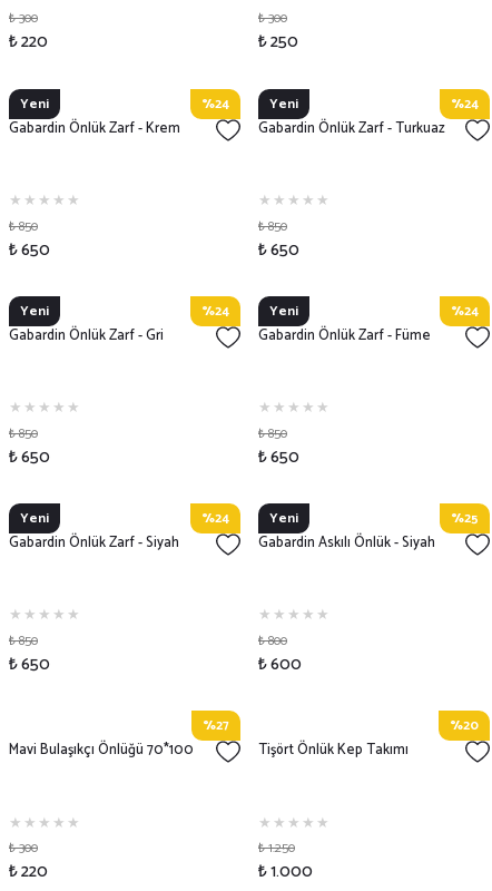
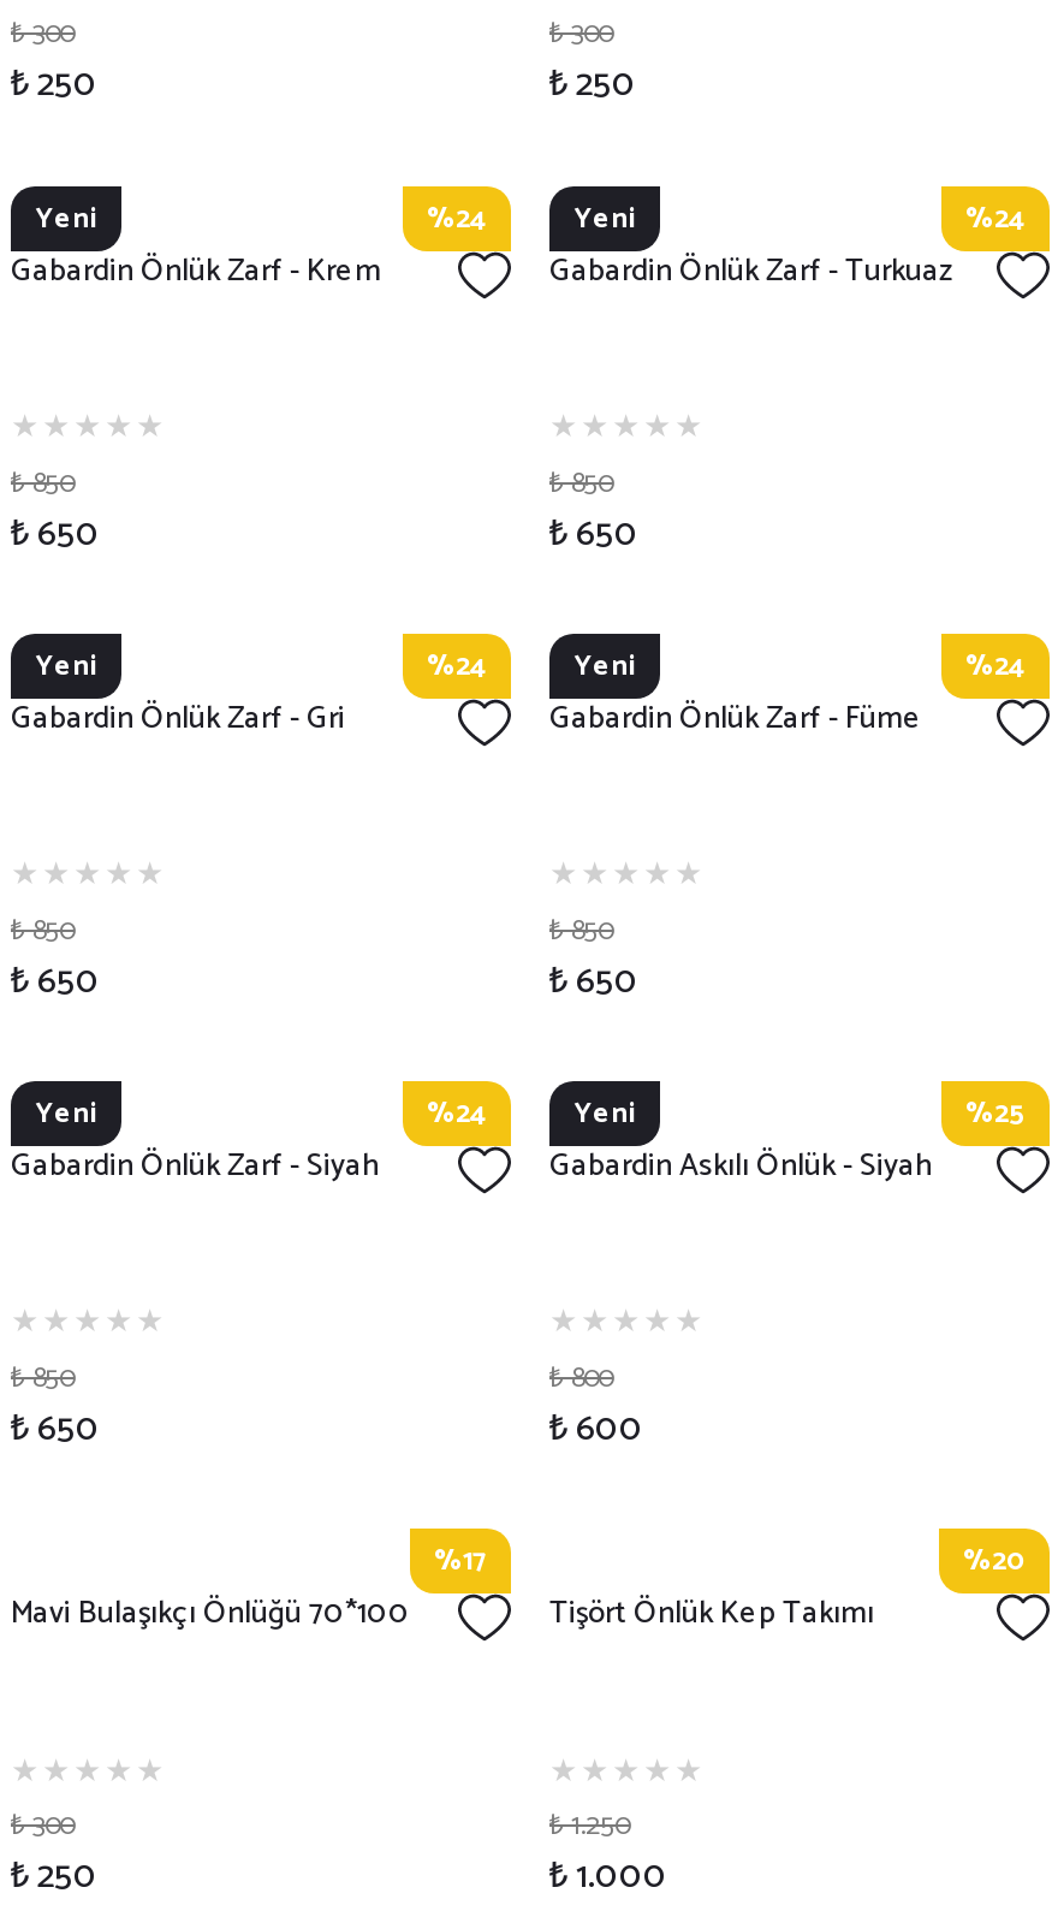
[9,28,48,56] ₺ 220 -> [11,55,97,115] ₺ 250
[203,715,229,737] %27 -> [434,1539,487,1585] %17
[9,858,48,886] ₺ 220 -> [11,1846,97,1906] ₺ 250

